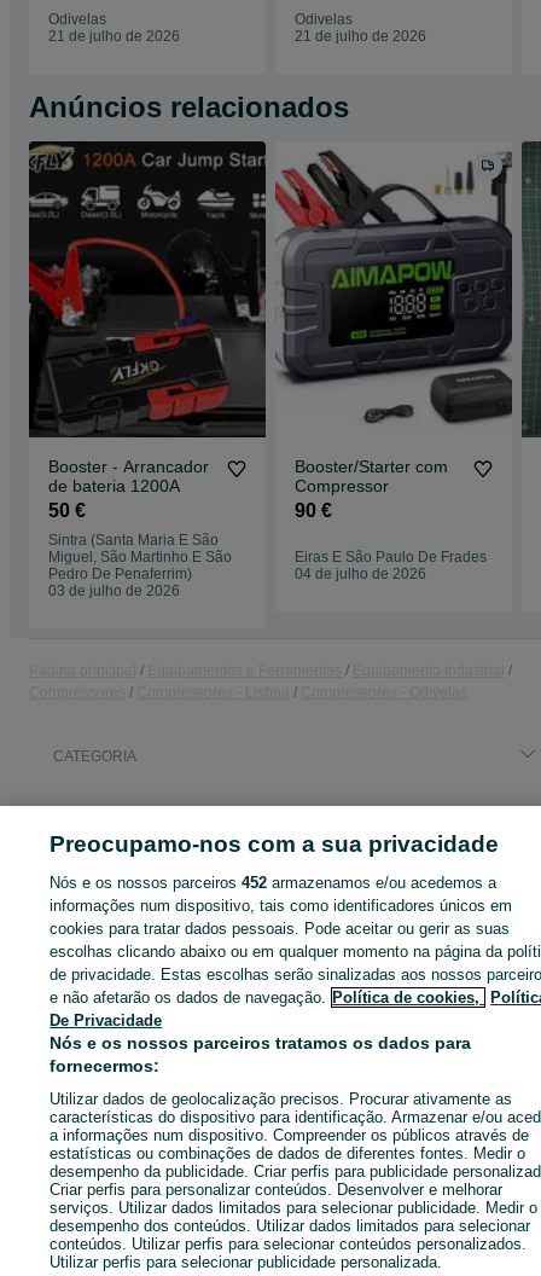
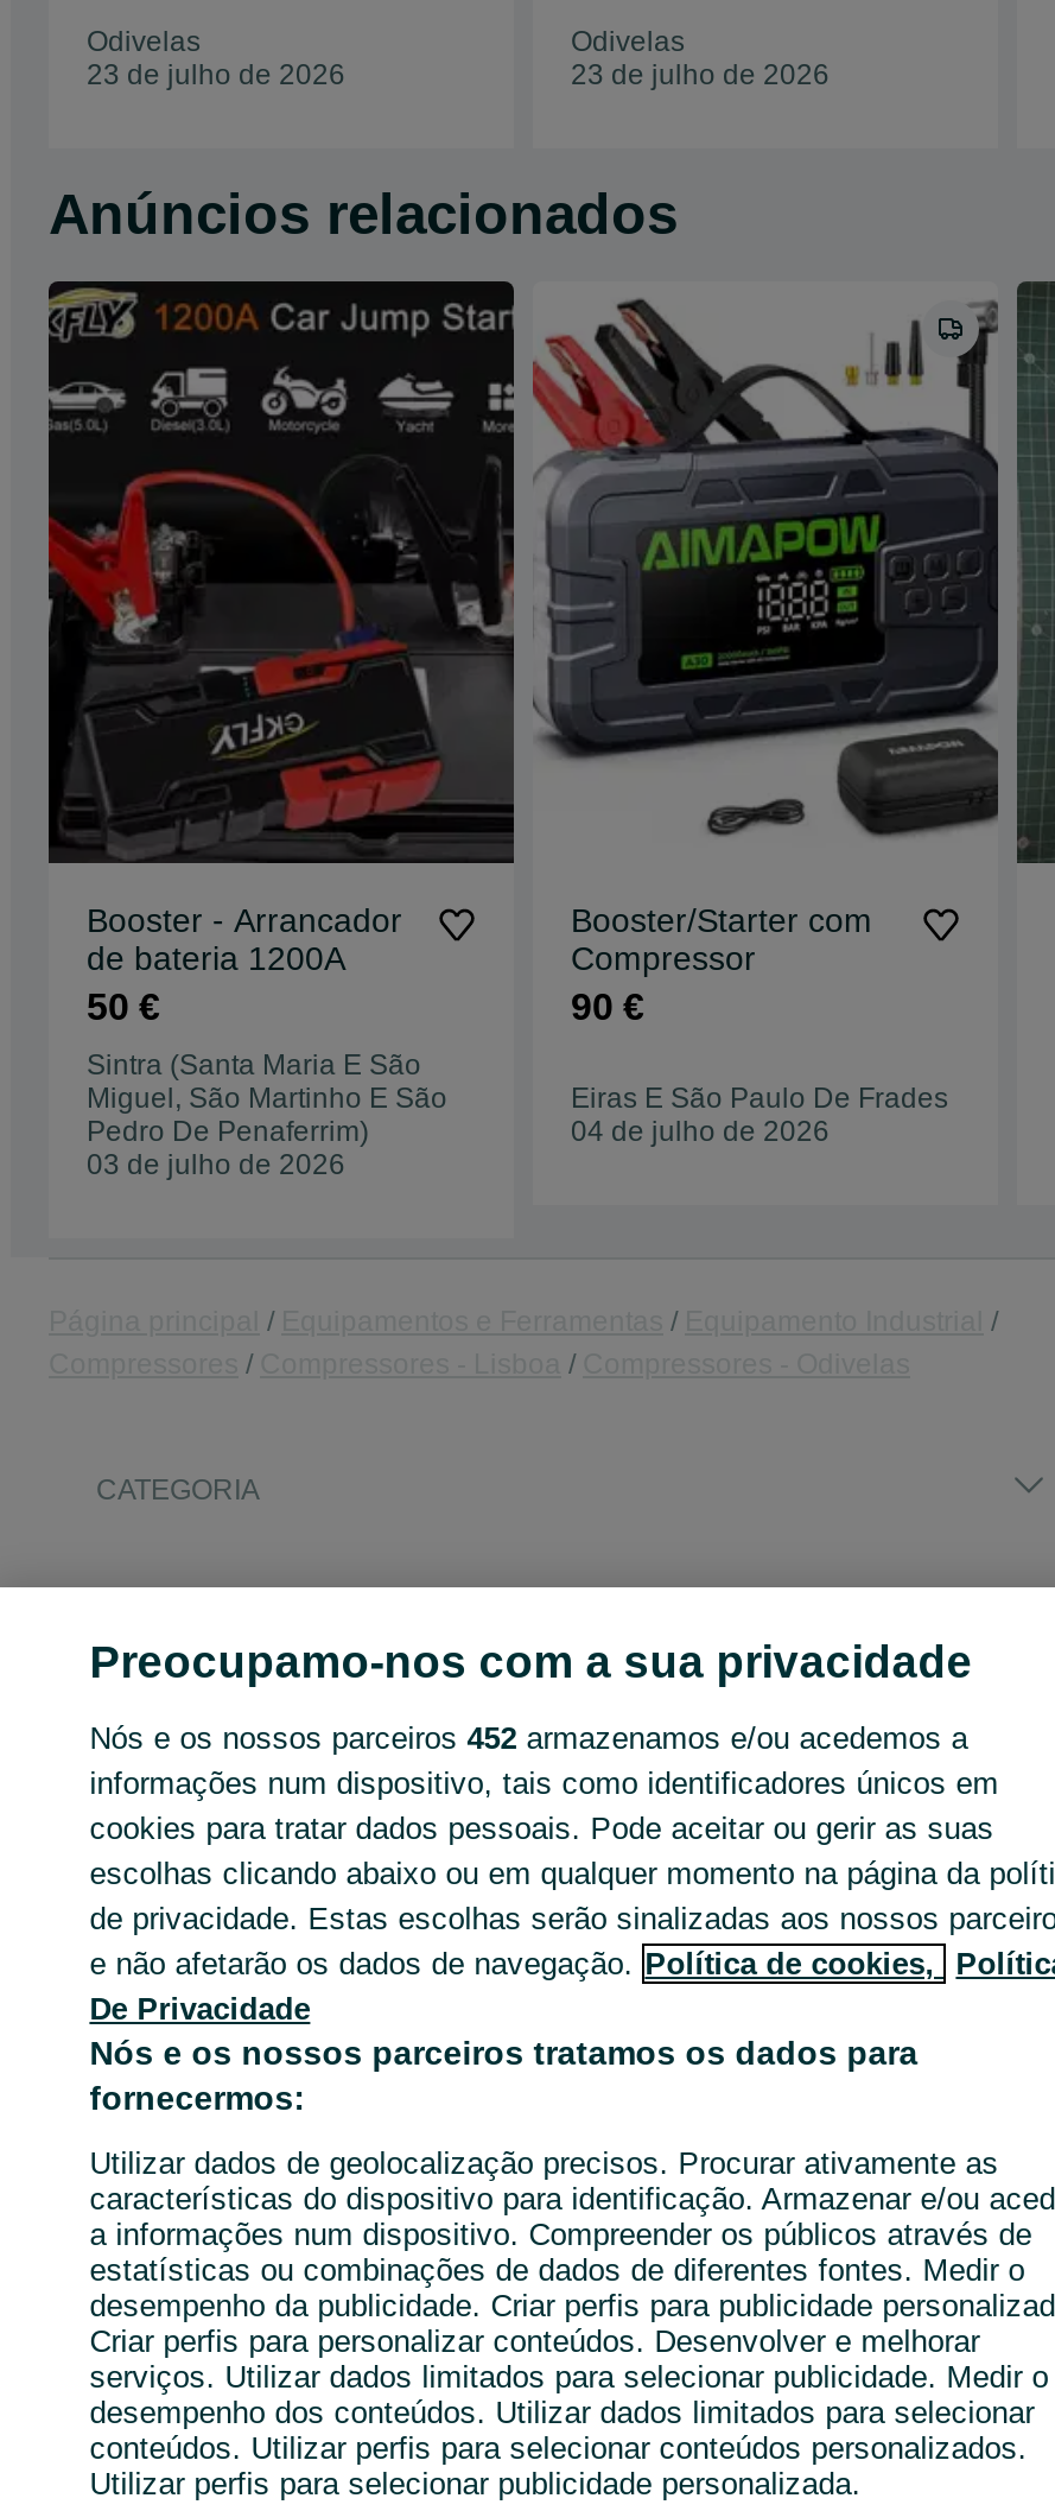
[48,28,180,45] 21 de julho de 2026 -> [87,58,345,91] 23 de julho de 2026
[295,28,426,45] 21 de julho de 2026 -> [571,58,830,91] 23 de julho de 2026

